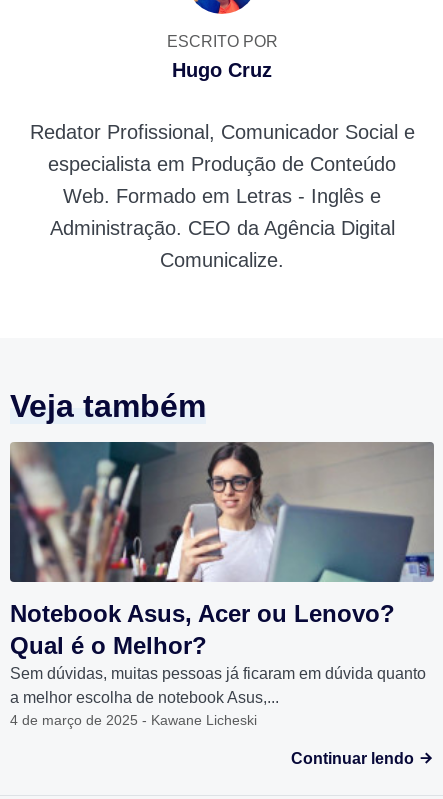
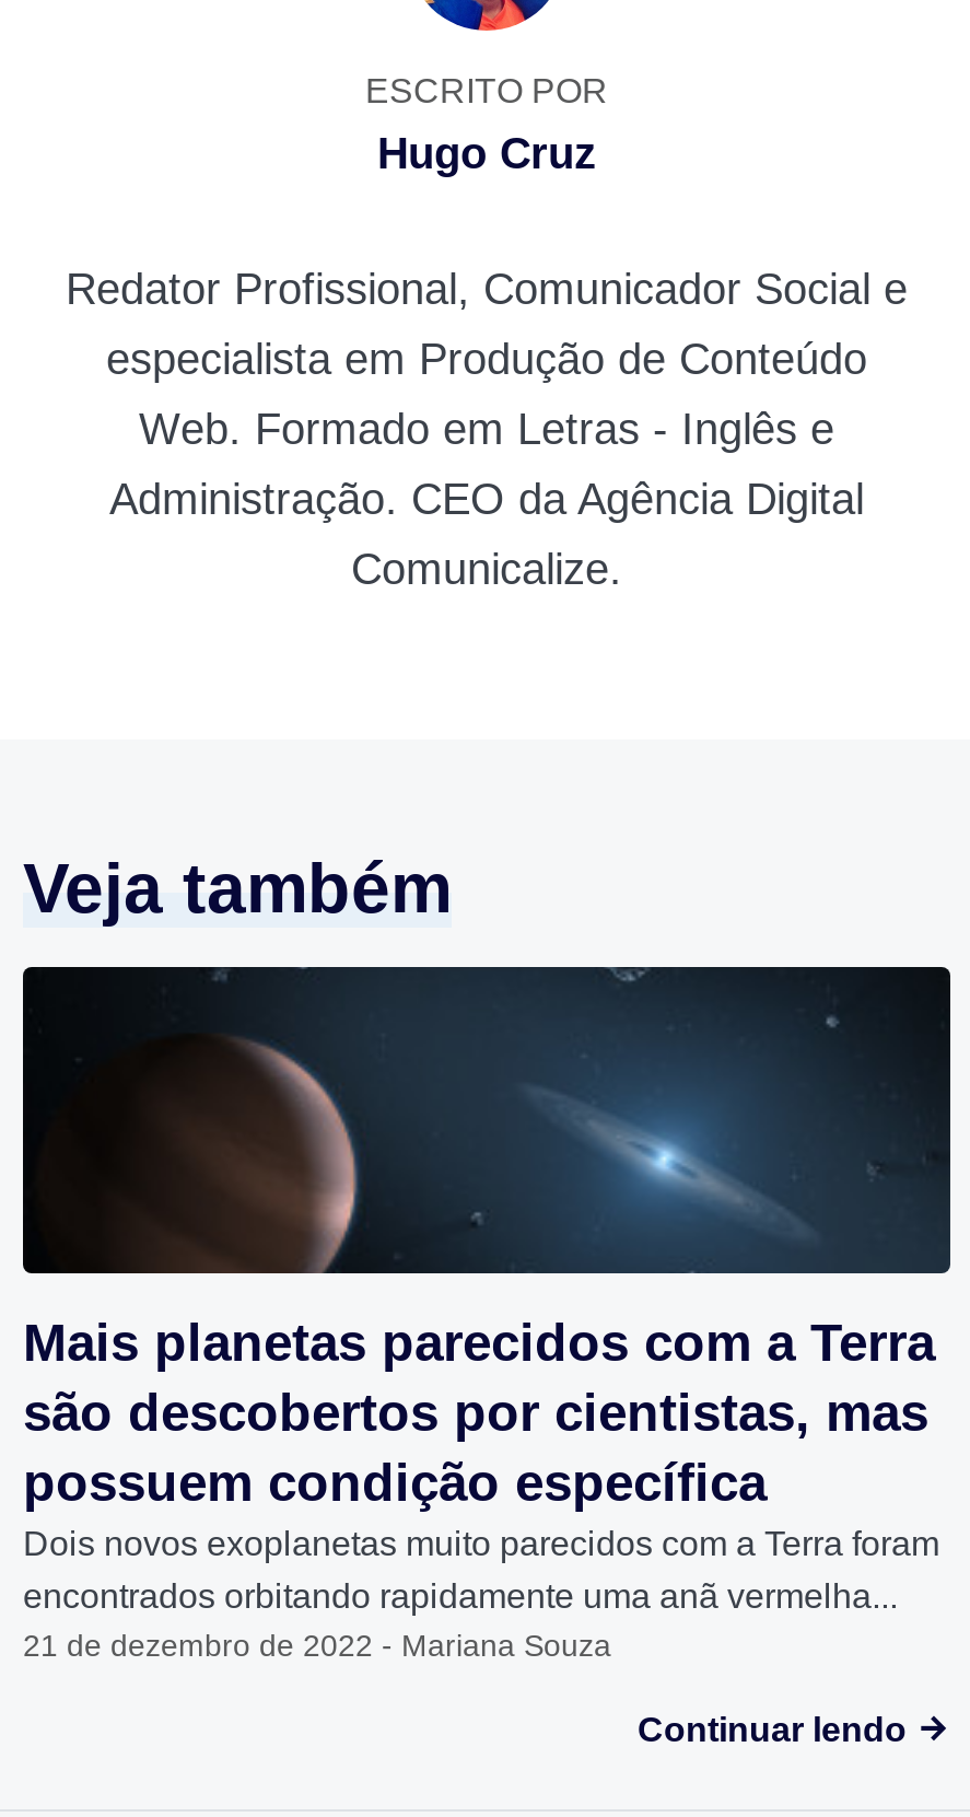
[9,441,433,728] [image] | Notebook Asus, Acer ou Lenovo? | Qual é o Melhor? | Sem dúvidas, muitas pessoas já ficaram em dúvida quanto | a melhor escolha de notebook Asus,... | 4 de março de 2025 - Kawane Licheski -> [23,967,950,1663] [image] | Mais planetas parecidos com a Terra | são descobertos por cientistas, mas | possuem condição específica | Dois novos exoplanetas muito parecidos com a Terra foram | encontrados orbitando rapidamente uma anã vermelha... | 21 de dezembro de 2022 - Mariana Souza

